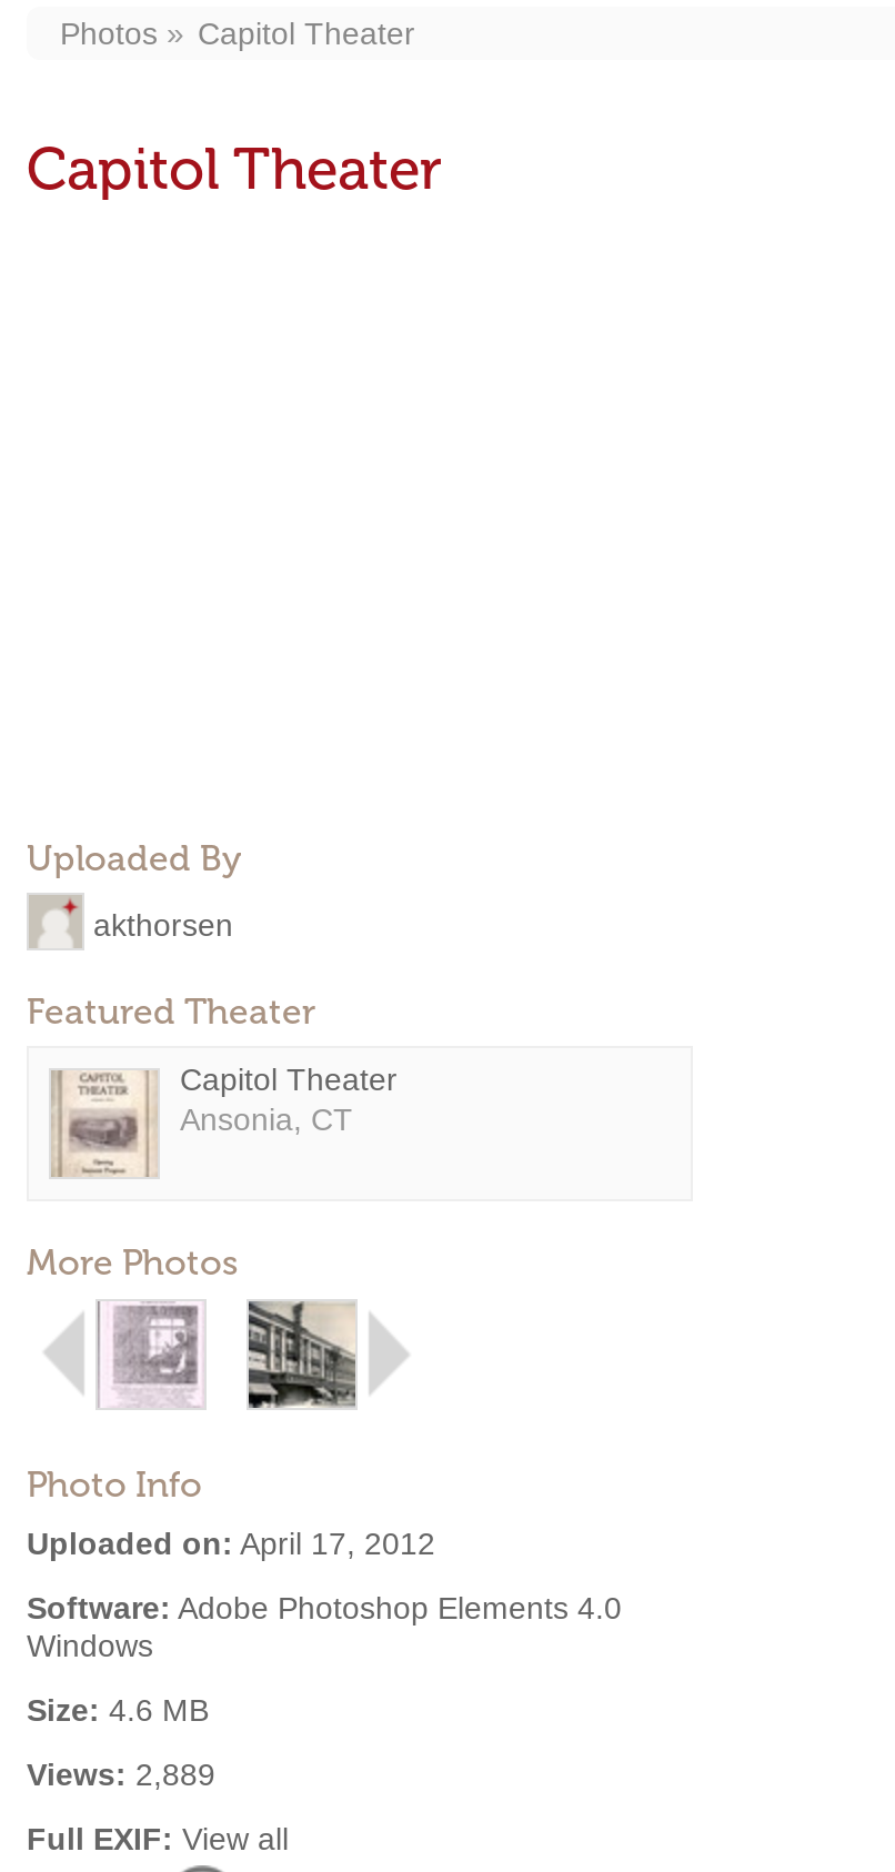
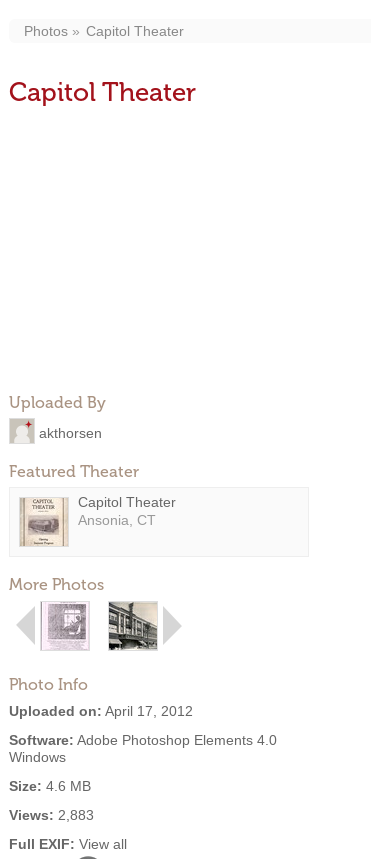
[27,1757,215,1792] Views: 2,889 -> [9,807,94,823] Views: 2,883

